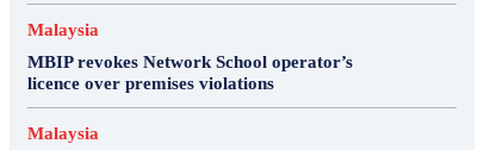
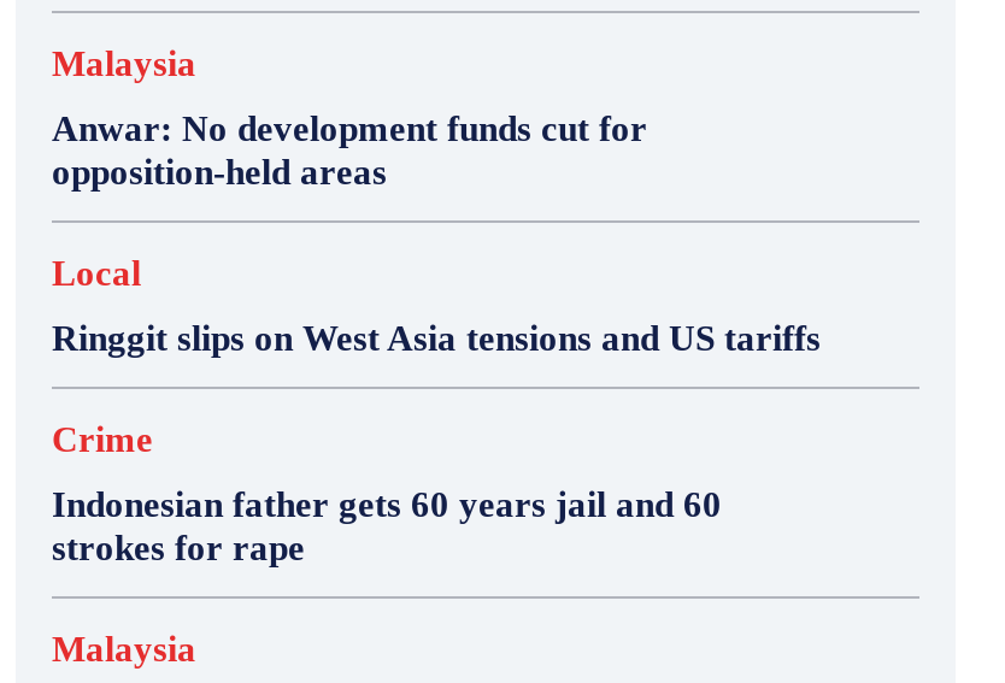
[27,52,353,93] MBIP revokes Network School operator’s | licence over premises violations -> [52,109,821,567] Anwar: No development funds cut for | opposition-held areas | Local | Ringgit slips on West Asia tensions and US tariffs | Crime | Indonesian father gets 60 years jail and 60 | strokes for rape

